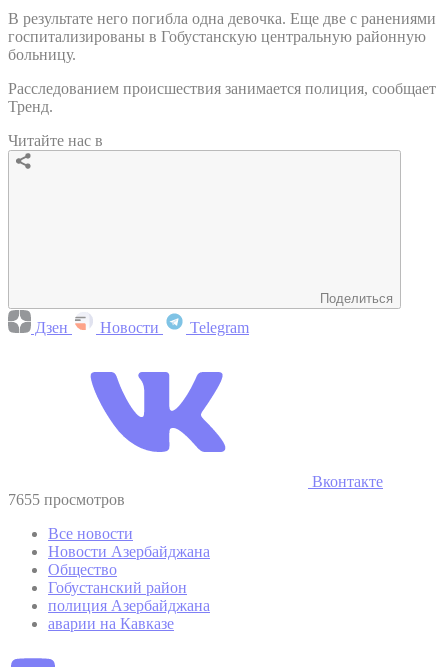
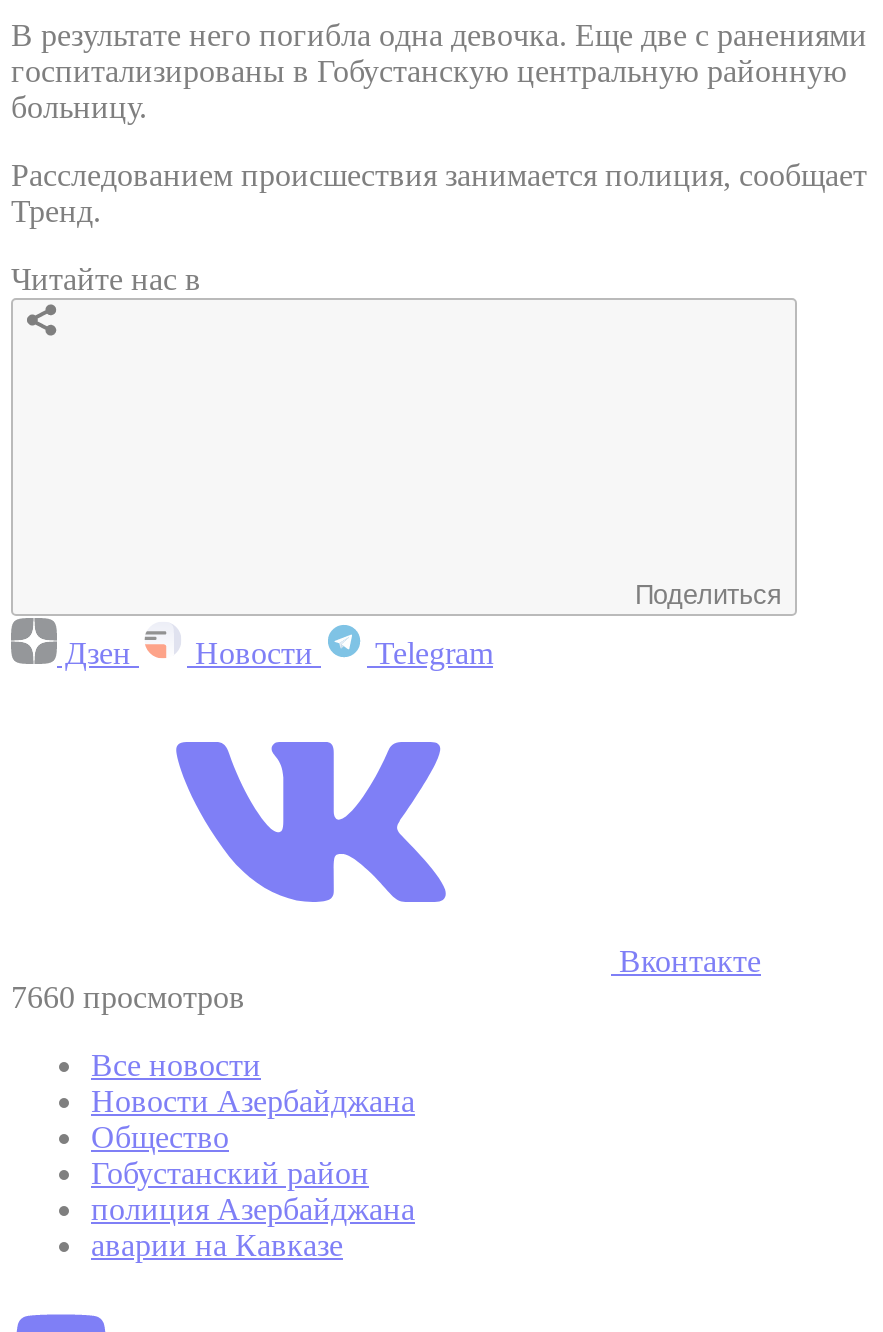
[8,491,125,508] 7655 просмотров -> [11,980,245,1014] 7660 просмотров

